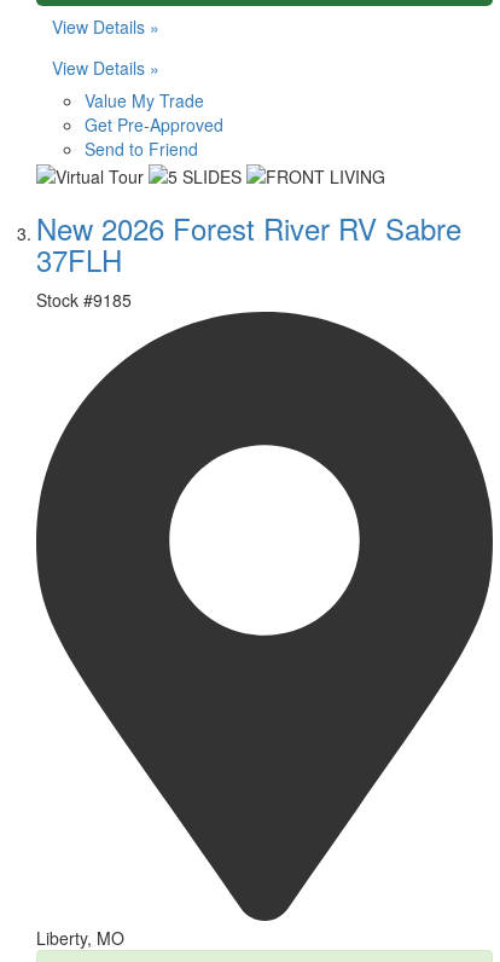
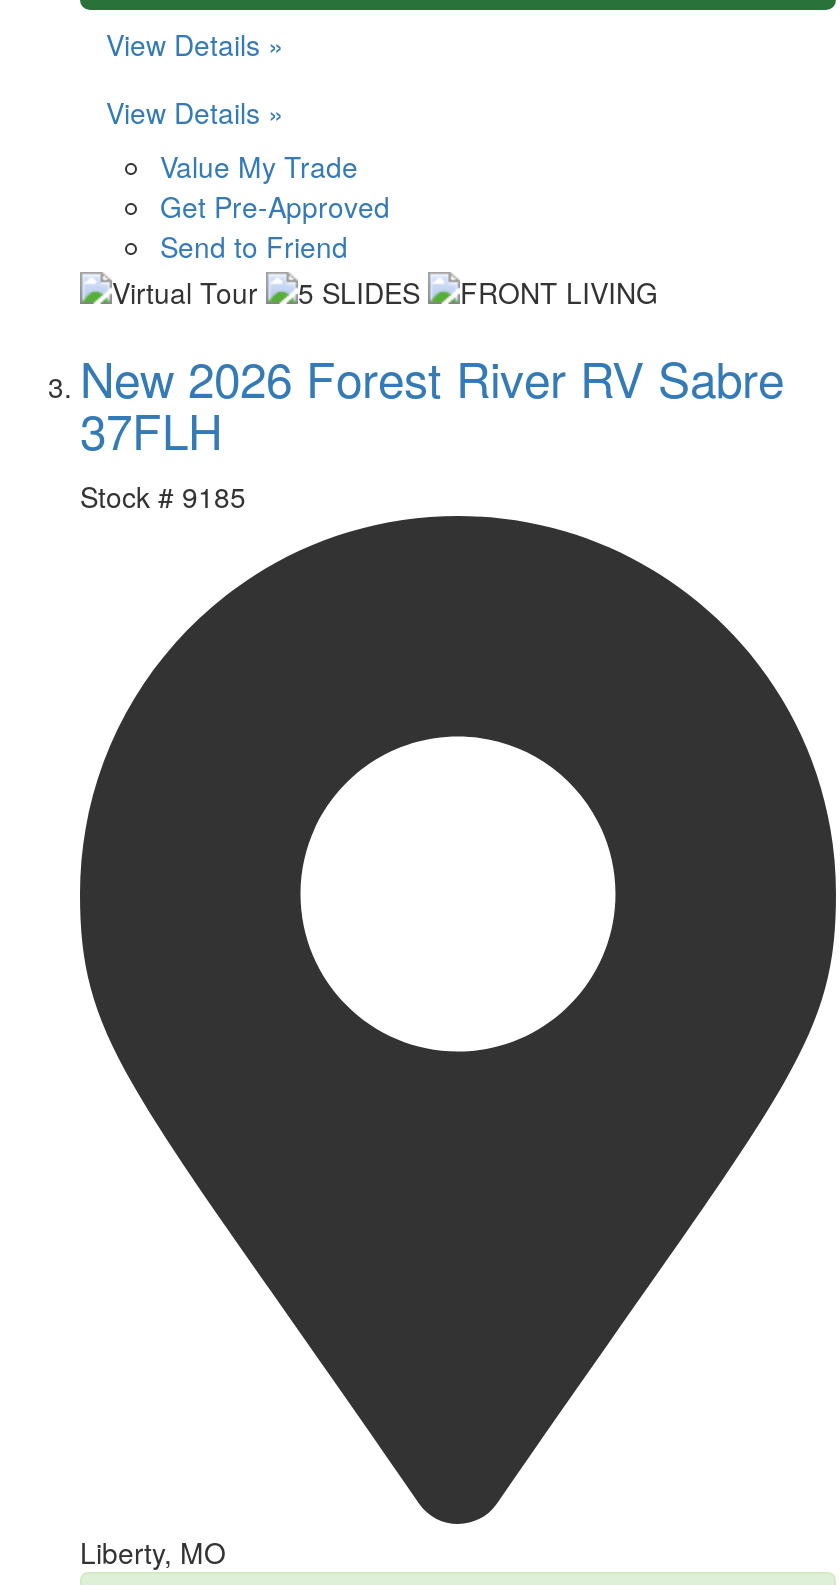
[36,287,132,311] Stock #9185 -> [80,475,246,515] Stock # 9185

